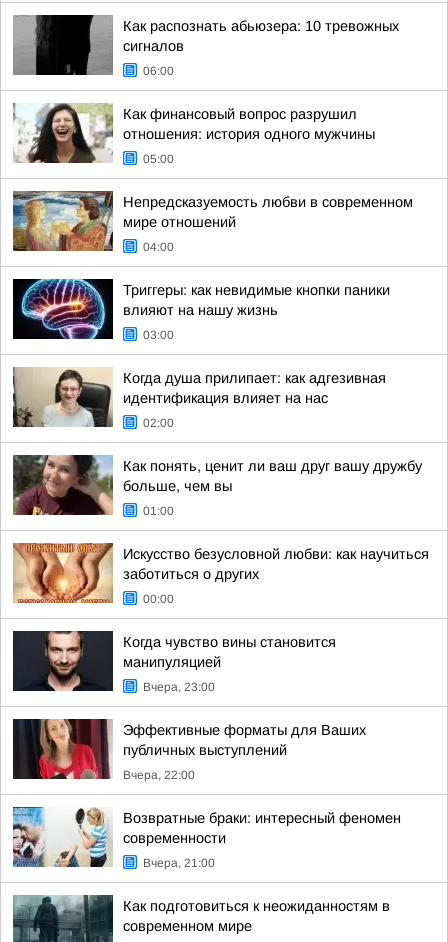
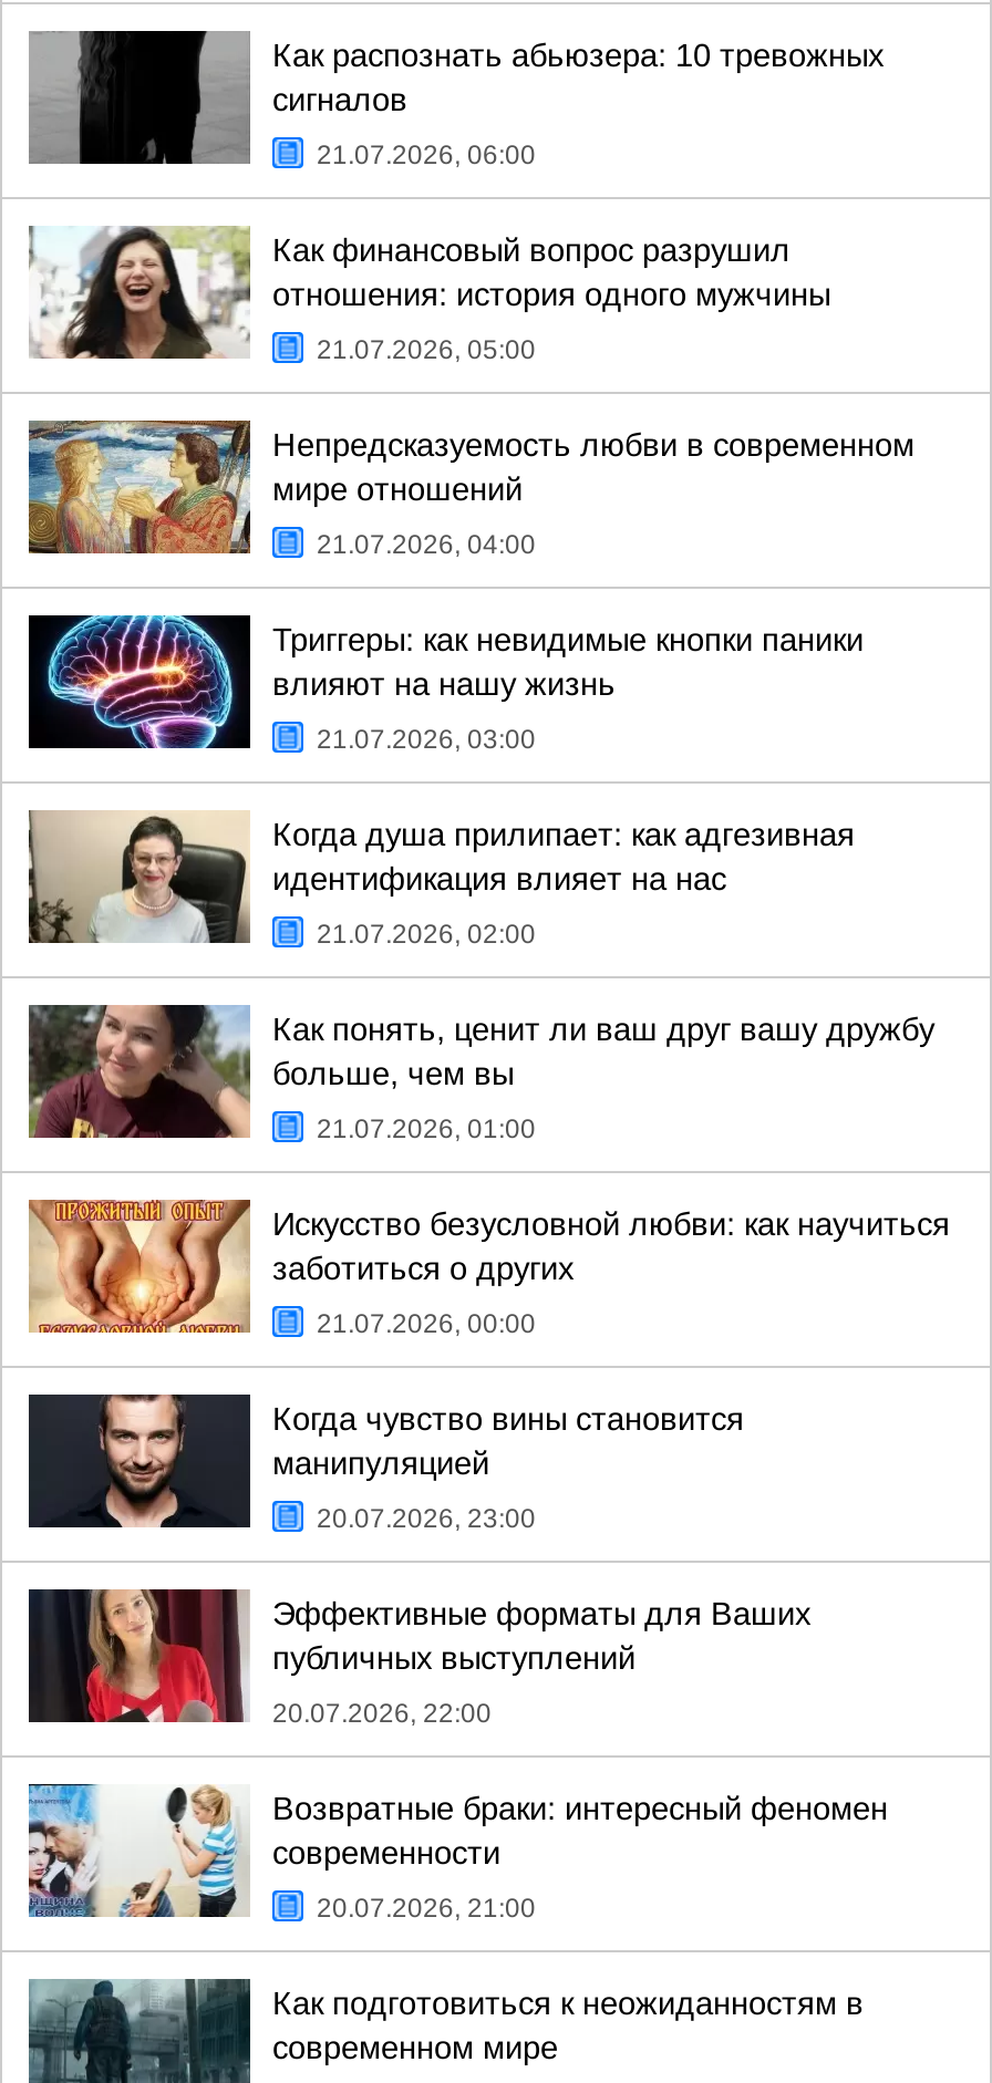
[143,64,174,78] 06:00 -> [317,139,536,170] 21.07.2026, 06:00
[143,152,174,166] 05:00 -> [317,334,536,365] 21.07.2026, 05:00
[143,240,174,254] 04:00 -> [317,529,536,560] 21.07.2026, 04:00
[143,328,174,342] 03:00 -> [317,724,536,755] 21.07.2026, 03:00
[143,416,174,430] 02:00 -> [317,919,536,950] 21.07.2026, 02:00
[143,504,174,518] 01:00 -> [317,1113,536,1144] 21.07.2026, 01:00
[143,592,174,606] 00:00 -> [317,1308,536,1339] 21.07.2026, 00:00
[143,680,215,694] Вчера, 23:00 -> [317,1503,536,1534] 20.07.2026, 23:00
[123,768,195,782] Вчера, 22:00 -> [272,1698,492,1729] 20.07.2026, 22:00
[143,856,215,870] Вчера, 21:00 -> [317,1893,536,1924] 20.07.2026, 21:00

